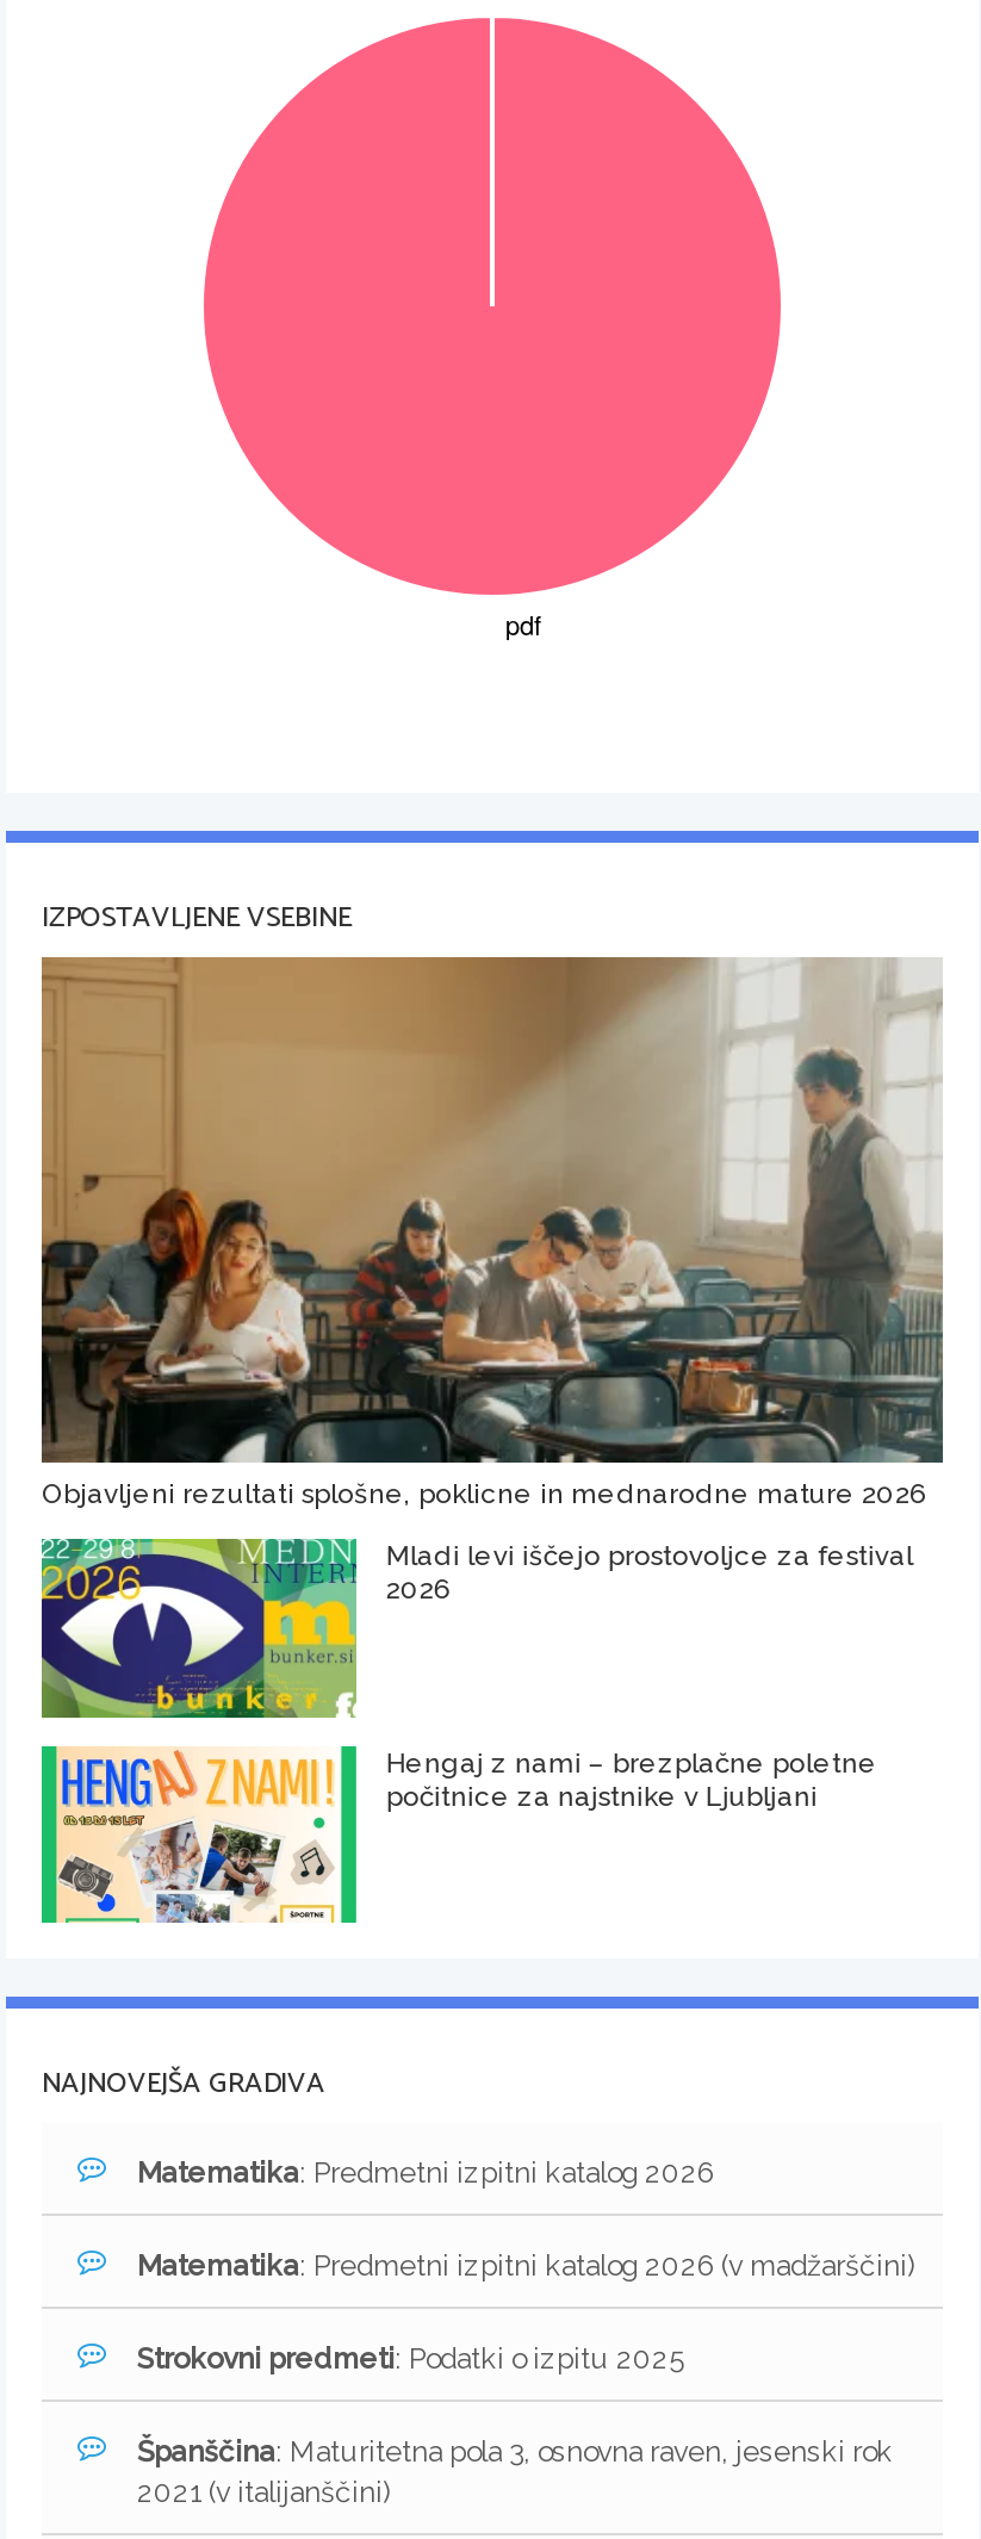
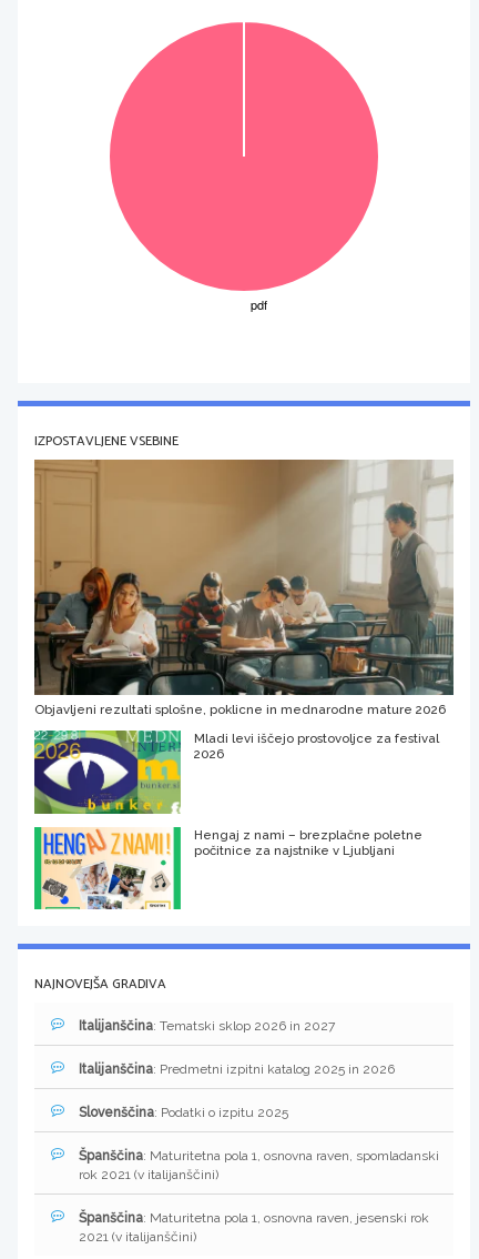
[137,2157,914,2469] Matematika: Predmetni izpitni katalog 2026 | Matematika: Predmetni izpitni katalog 2026 (v madžarščini) | Strokovni predmeti: Podatki o izpitu 2025 | Španščina: Maturitetna pola 3, osnovna raven, jesenski rok -> [79,1018,439,1226] Italijanščina: Tematski sklop 2026 in 2027 | Italijanščina: Predmetni izpitni katalog 2025 in 2026 | Slovenščina: Podatki o izpitu 2025 | Španščina: Maturitetna pola 1, osnovna raven, spomladanski | rok 2021 (v italijanščini) | Španščina: Maturitetna pola 1, osnovna raven, jesenski rok

